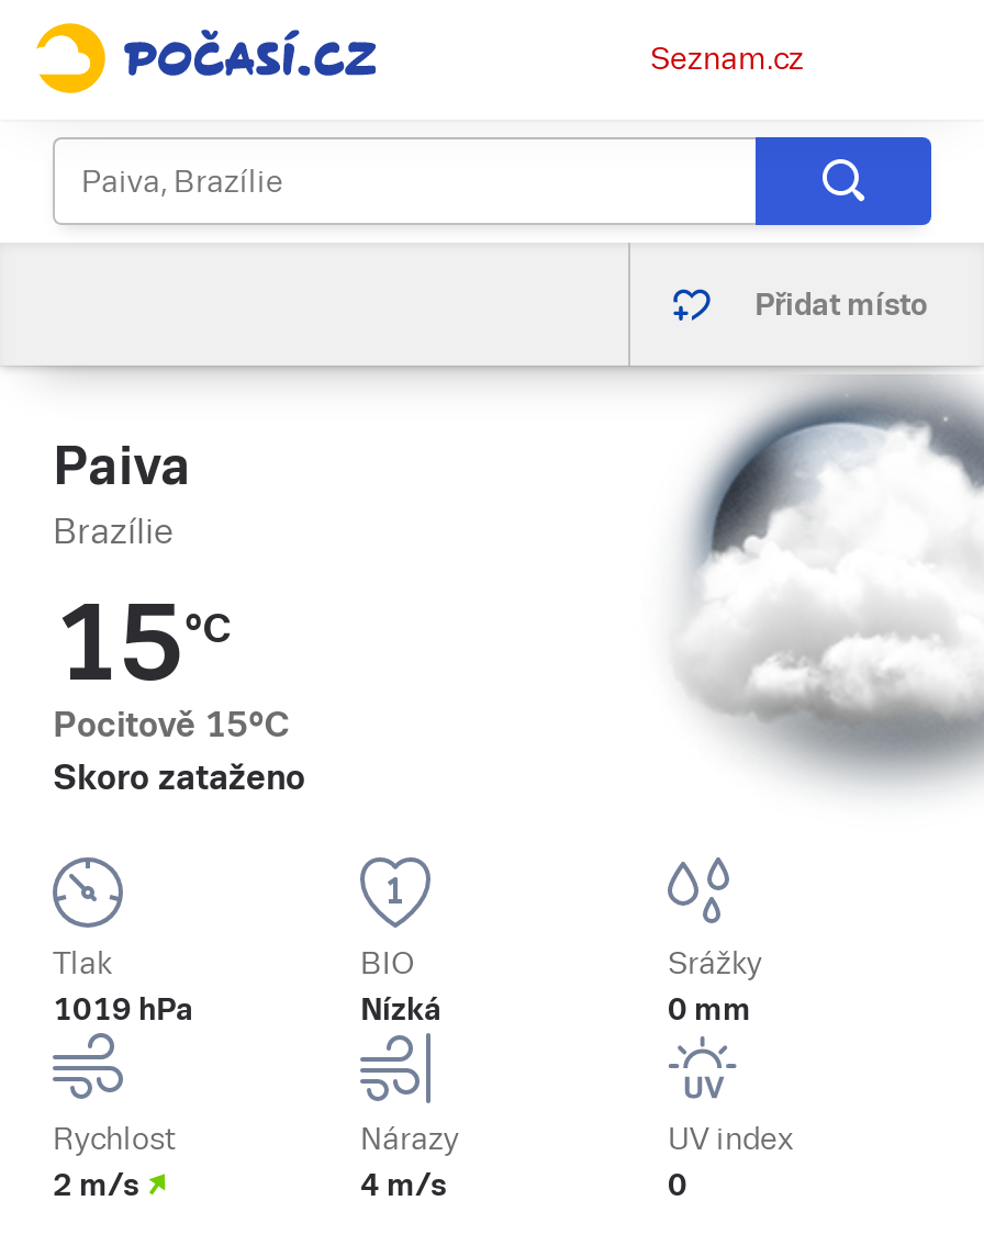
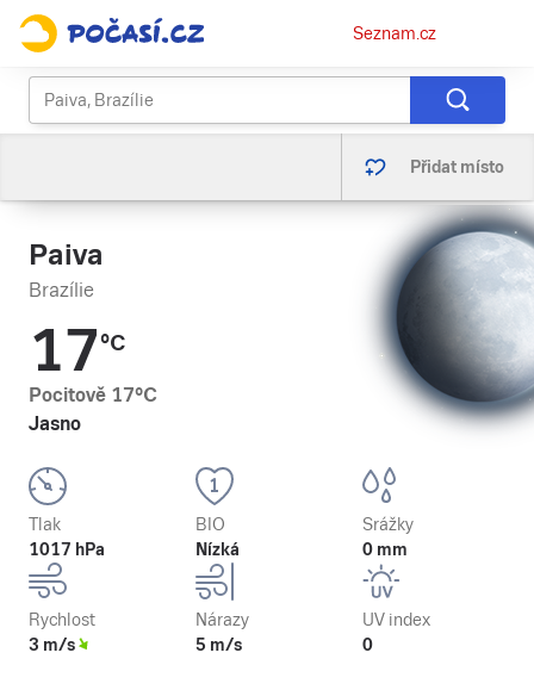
[679,403,977,756] [image] -> [371,219,530,414] [image]
[53,583,305,798] 15°C | Pocitově 15°C | Skoro zataženo -> [29,318,157,435] 17°C | Pocitově 17°C | Jasno
[53,991,193,1026] 1019 hPa -> [29,540,105,559] 1017 hPa
[53,1167,138,1202] 2 m/s -> [29,635,75,654] 3 m/s
[360,1167,446,1202] 4 m/s -> [195,635,242,654] 5 m/s

